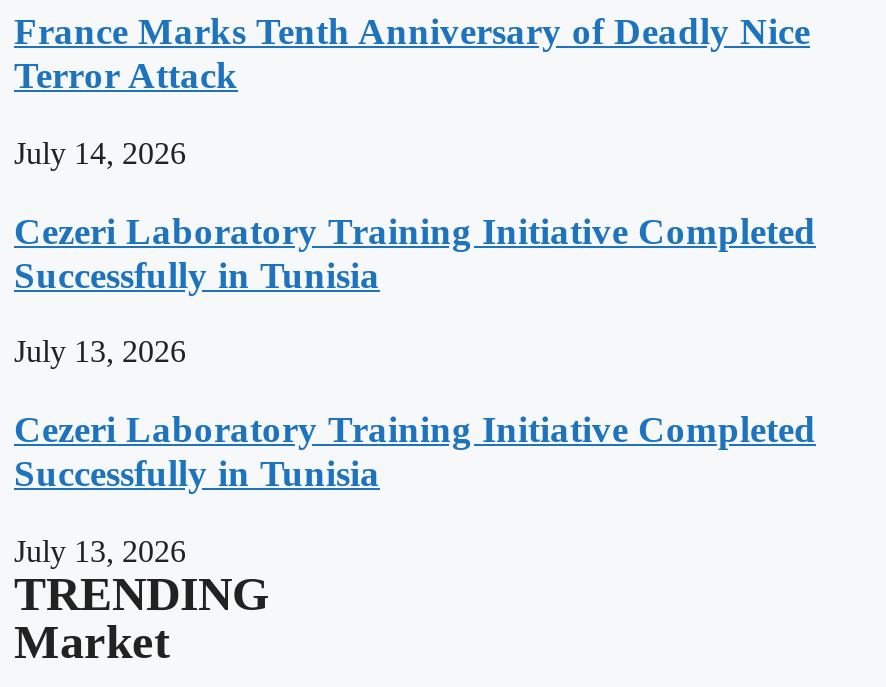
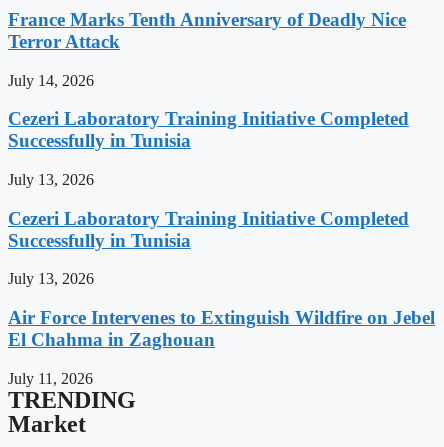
none -> [8,307,435,387] Air Force Intervenes to Extinguish Wildfire on Jebel | El Chahma in Zaghouan | July 11, 2026

